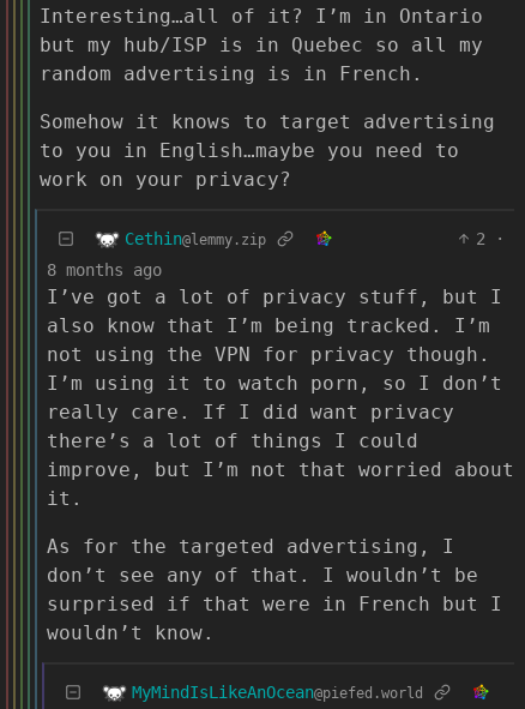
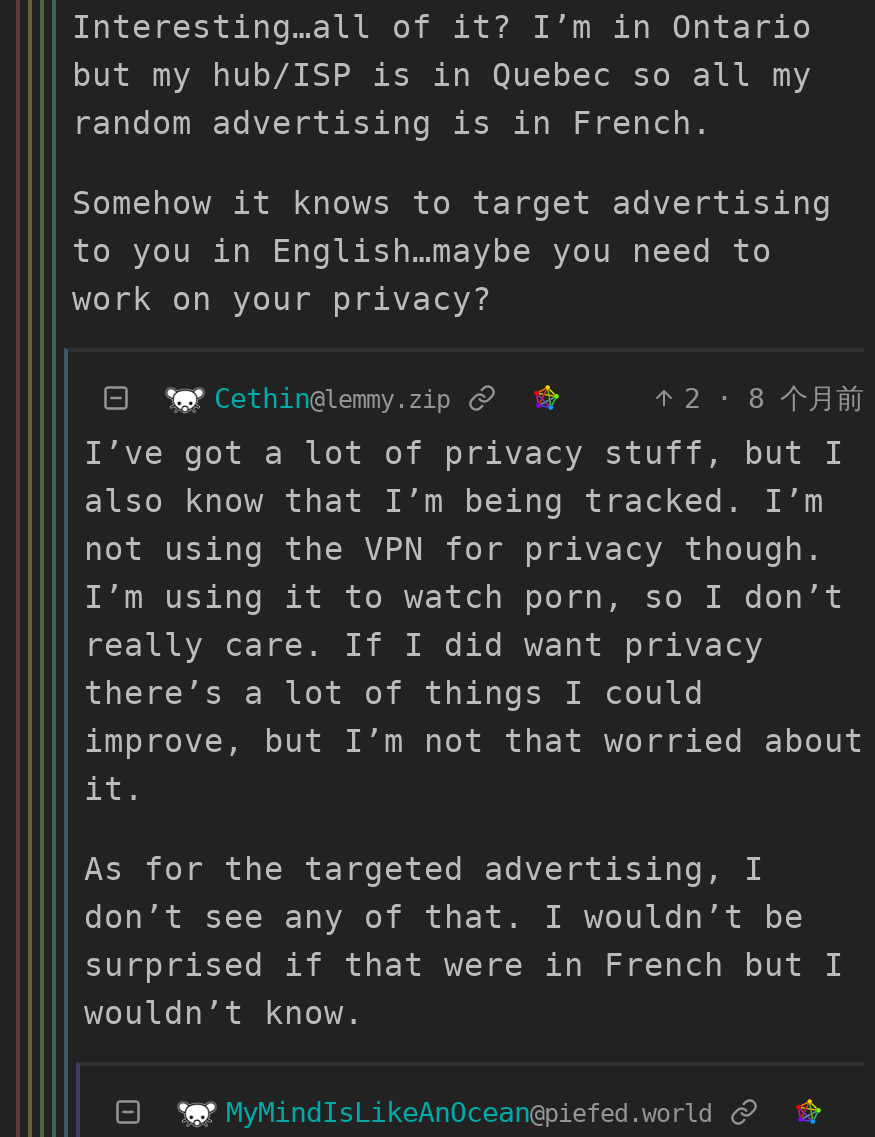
[47,229,505,280] 2 · | 8 months ago -> [684,382,864,414] 2 · 8 个月前

